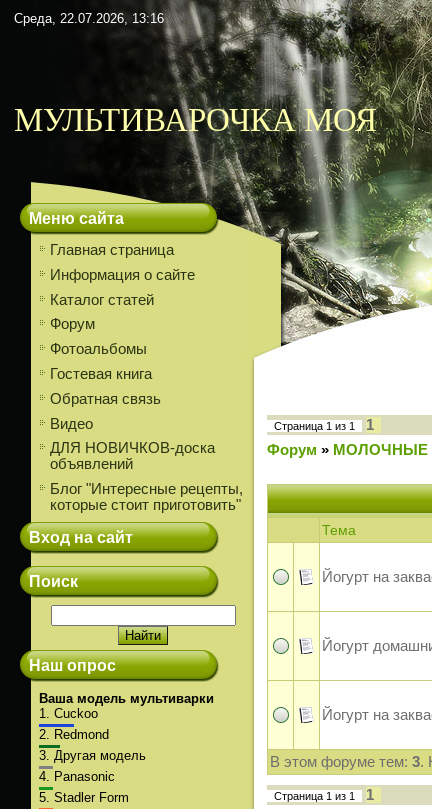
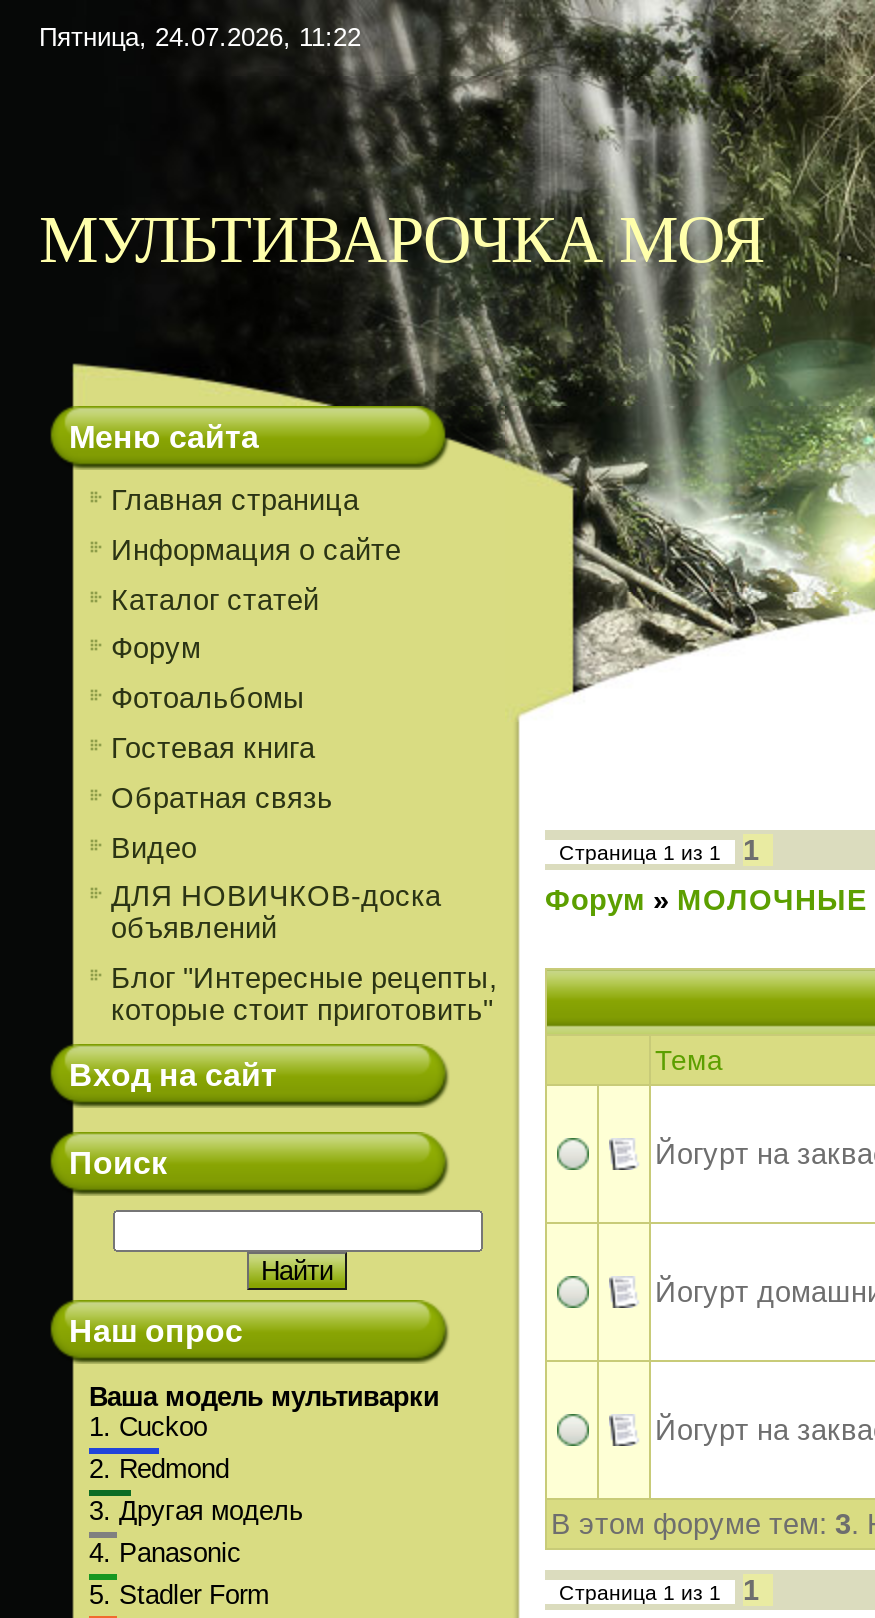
[14,11,164,26] Среда, 22.07.2026, 13:16 -> [39,22,361,52] Пятница, 24.07.2026, 11:22

